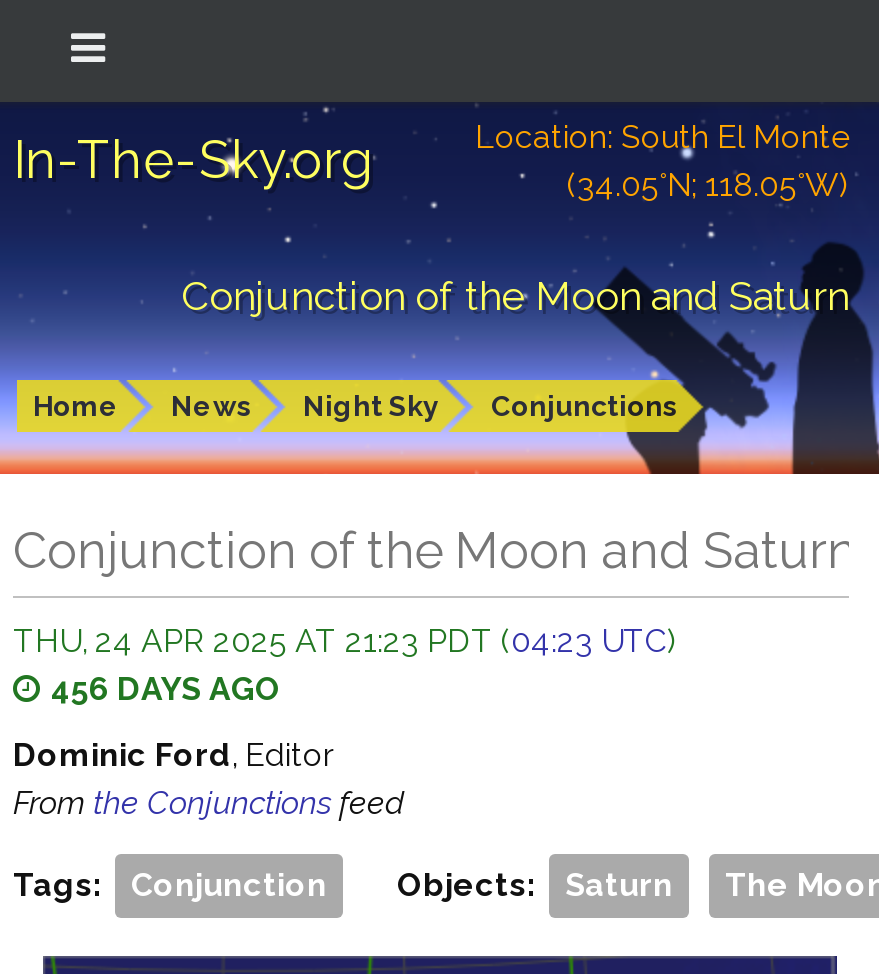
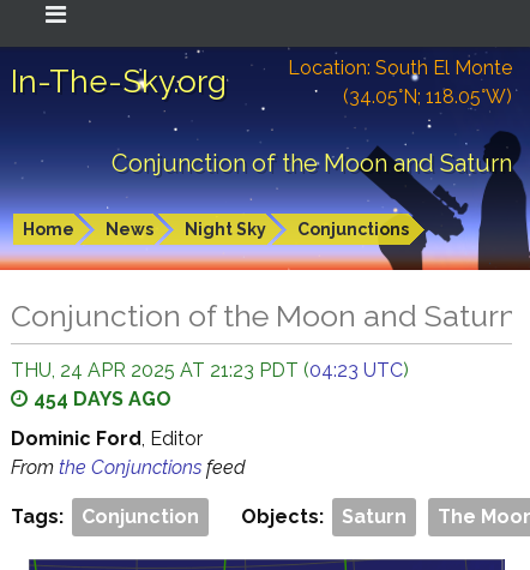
[51,670,281,708] 456 DAYS AGO -> [34,388,171,410] 454 DAYS AGO

